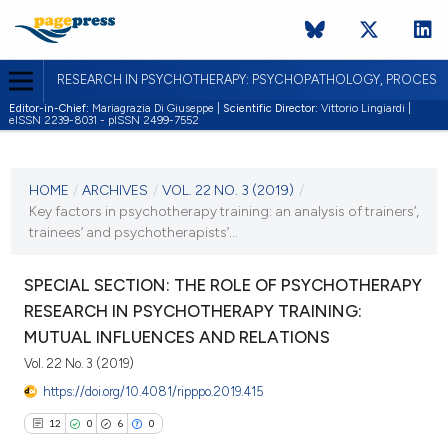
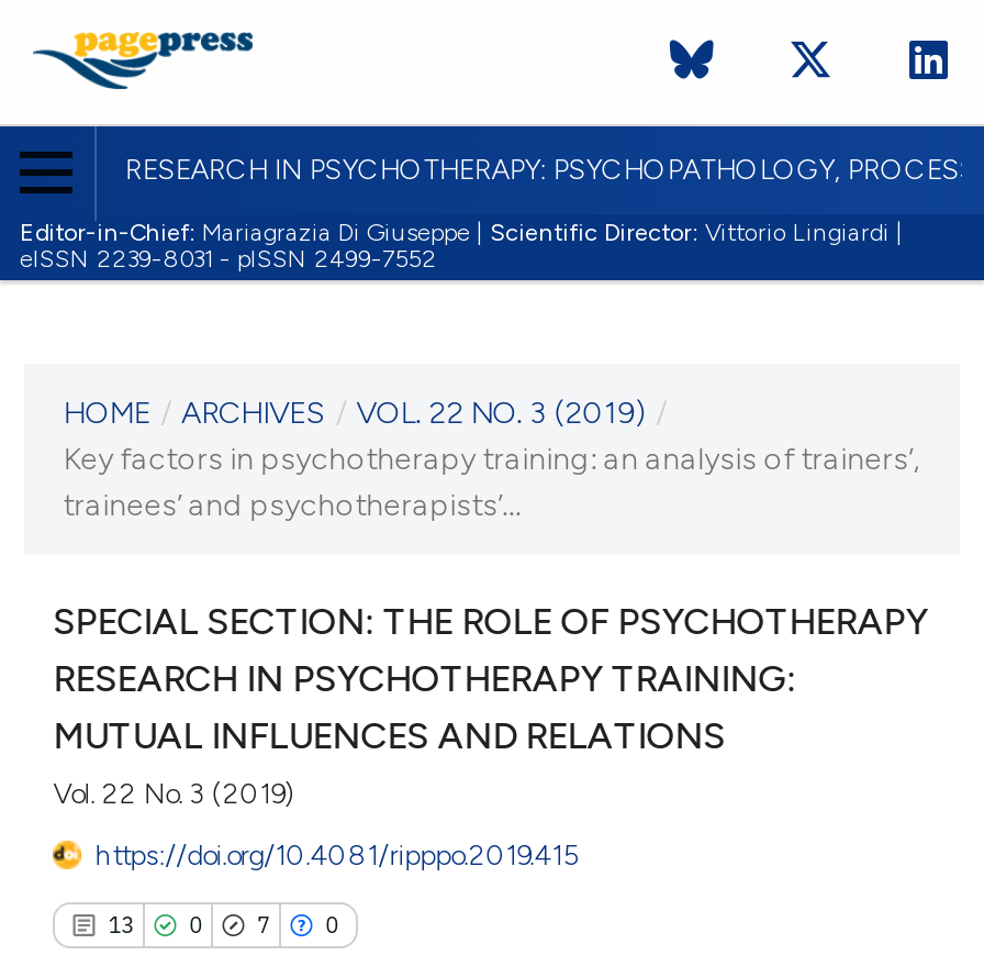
[49,417,61,430] 12 -> [108,912,134,940] 13
[117,417,123,430] 6 -> [257,912,271,940] 7

